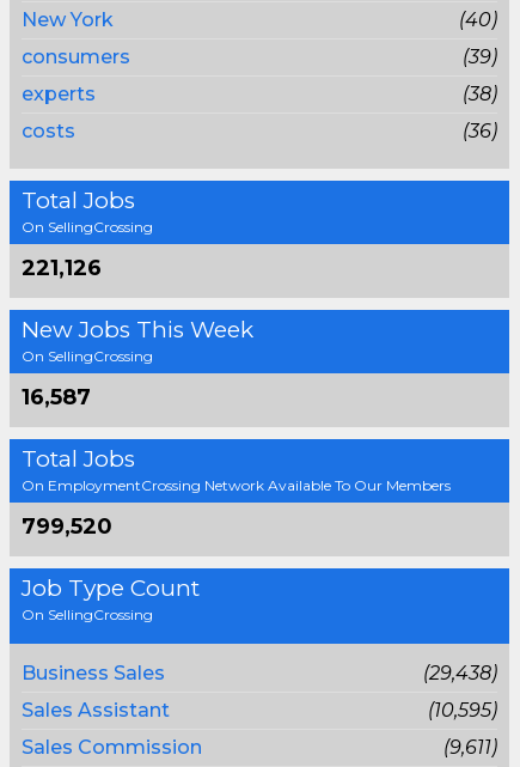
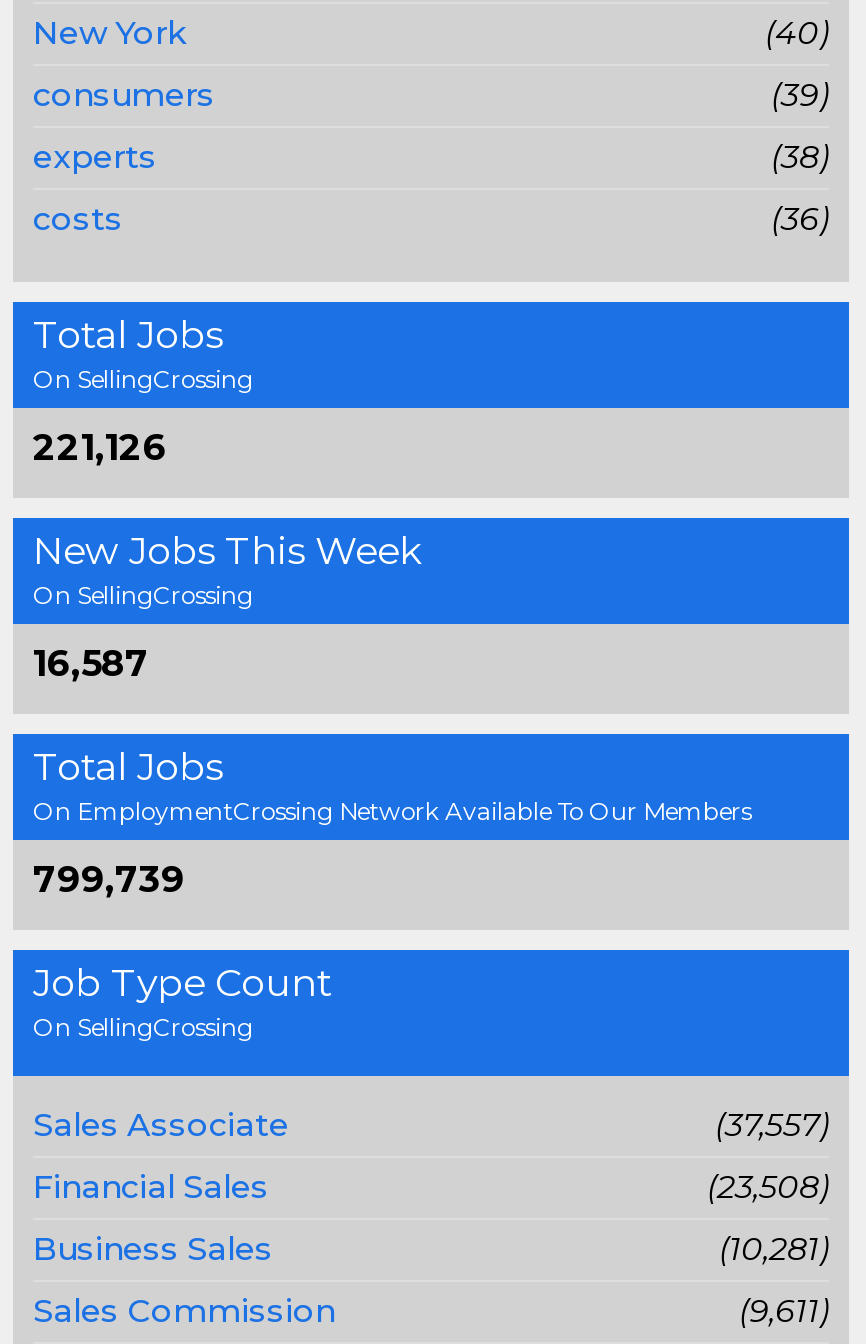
[22,513,112,540] 799,520 -> [33,858,185,902] 799,739
none -> [33,1106,829,1206] Sales Associate | (37,557) | Financial Sales | (23,508)
[22,662,497,722] (29,438) | Sales Assistant | (10,595) -> [719,1230,829,1268] (10,281)
moved [22,662,165,684] -> [33,1230,273,1268]: Business Sales

